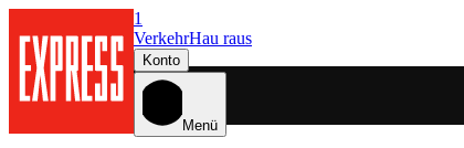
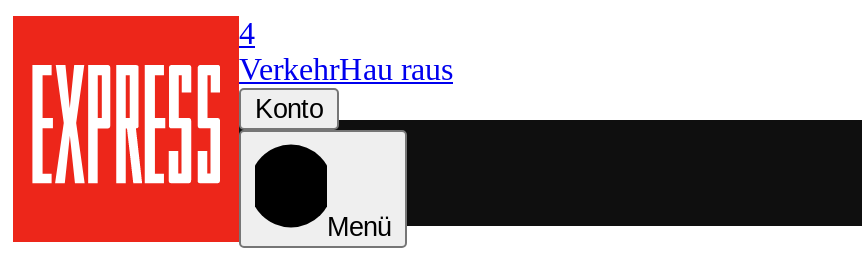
[134,9,143,28] 1 -> [239,16,255,50] 4

